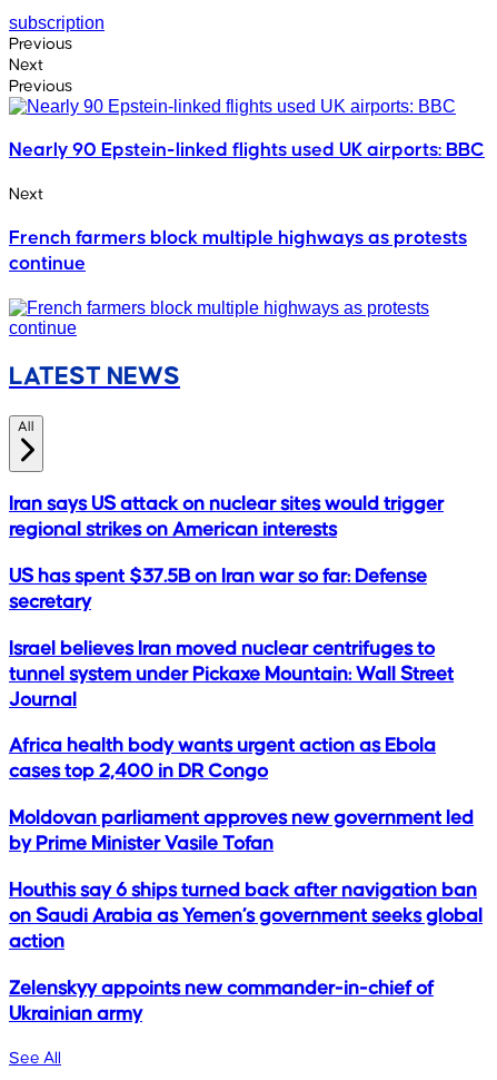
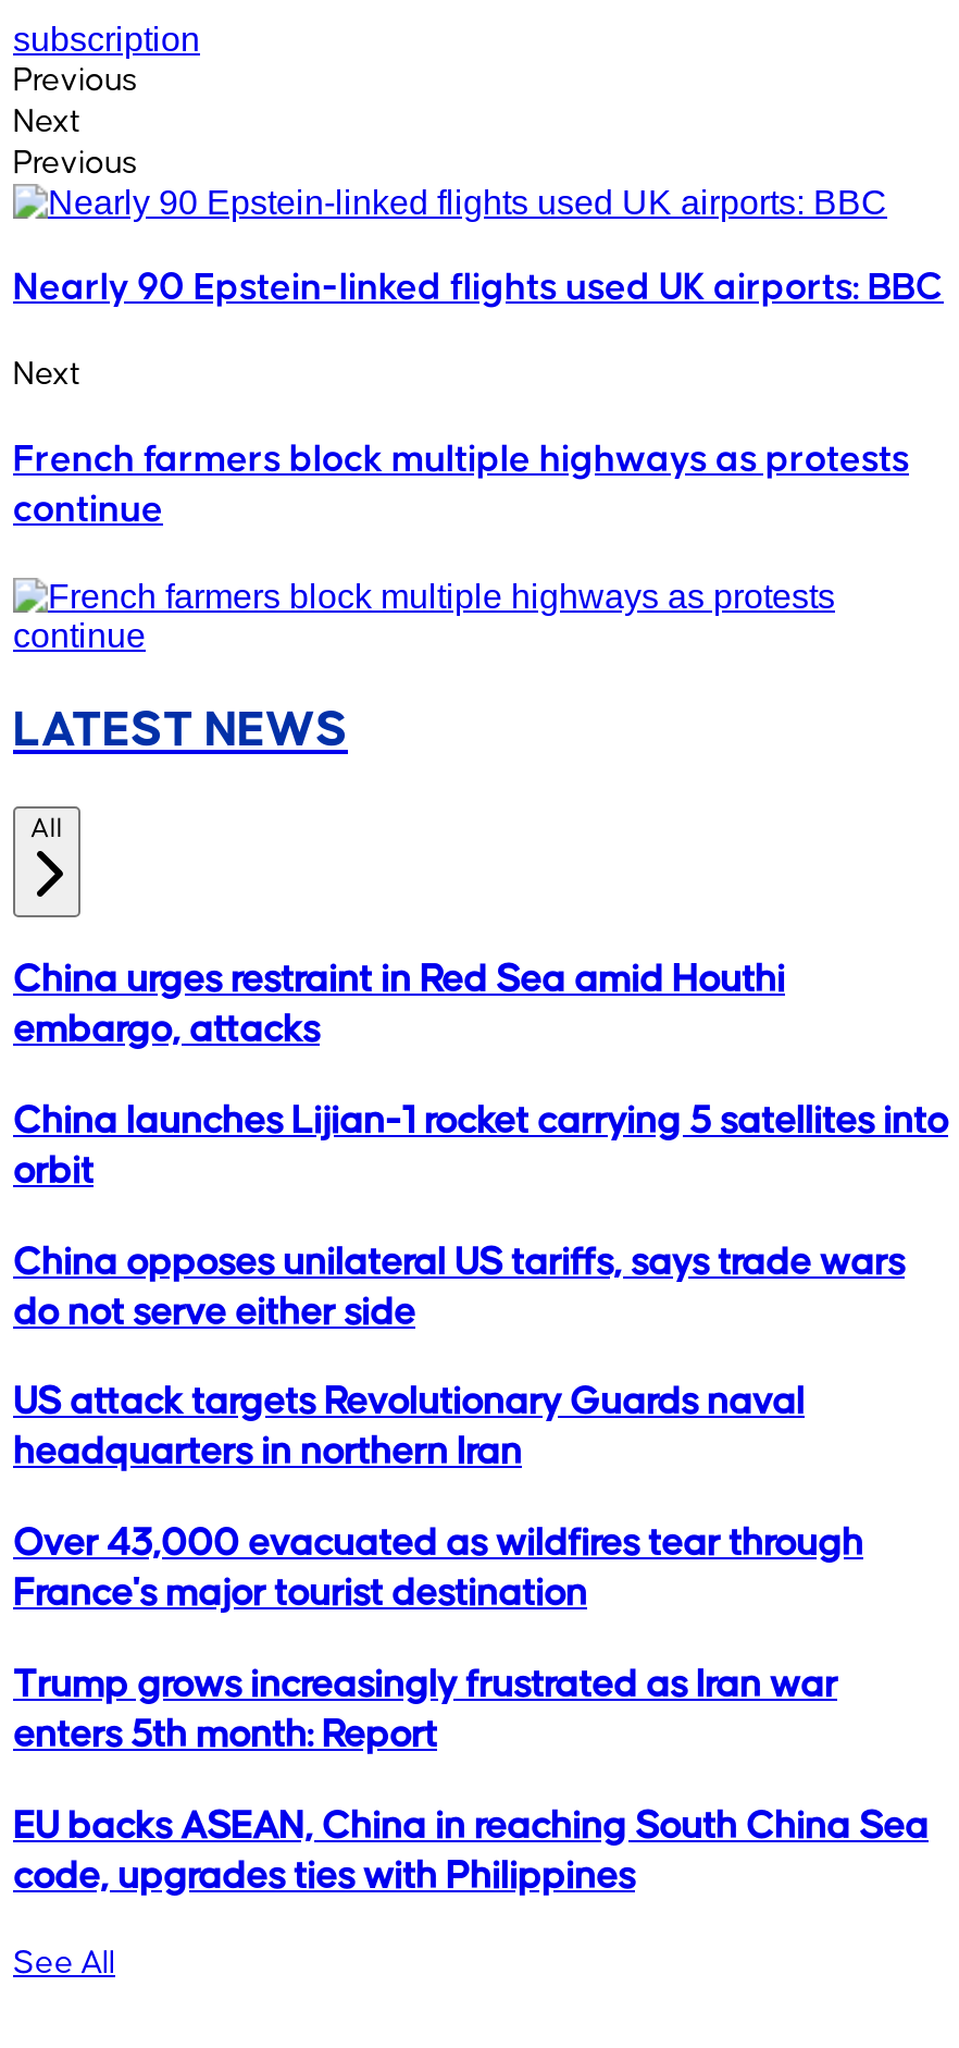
[9,495,444,540] Iran says US attack on nuclear sites would trigger | regional strikes on American interests -> [13,961,785,1051] China urges restraint in Red Sea amid Houthi | embargo, attacks
[9,567,427,612] US has spent $37.5B on Iran war so far: Defense | secretary -> [13,1102,948,1191] China launches Lijian-1 rocket carrying 5 satellites into | orbit
[9,639,454,710] Israel believes Iran moved nuclear centrifuges to | tunnel system under Pickaxe Mountain: Wall Street | Journal -> [13,1243,905,1332] China opposes unilateral US tariffs, says trade wars | do not serve either side
[9,736,436,782] Africa health body wants urgent action as Ebola | cases top 2,400 in DR Congo -> [13,1384,805,1473] US attack targets Revolutionary Guards naval | headquarters in northern Iran
[9,808,474,854] Moldovan parliament approves new government led | by Prime Minister Vasile Tofan -> [13,1525,863,1614] Over 43,000 evacuated as wildfires tear through | France's major tourist destination
[9,880,483,952] Houthis say 6 ships turned back after navigation ban | on Saudi Arabia as Yemen’s government seeks global | action -> [13,1666,837,1755] Trump grows increasingly frustrated as Iran war | enters 5th month: Report
[9,978,434,1024] Zelenskyy appoints new commander-in-chief of | Ukrainian army -> [13,1806,929,1896] EU backs ASEAN, China in reaching South China Sea | code, upgrades ties with Philippines

